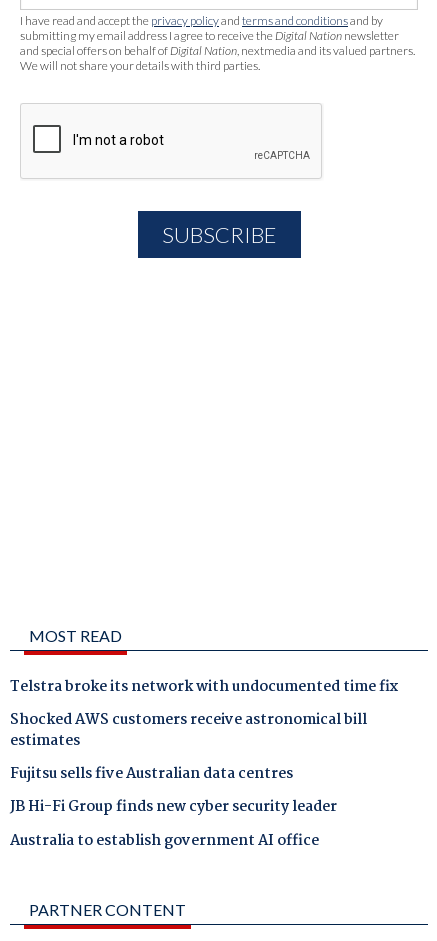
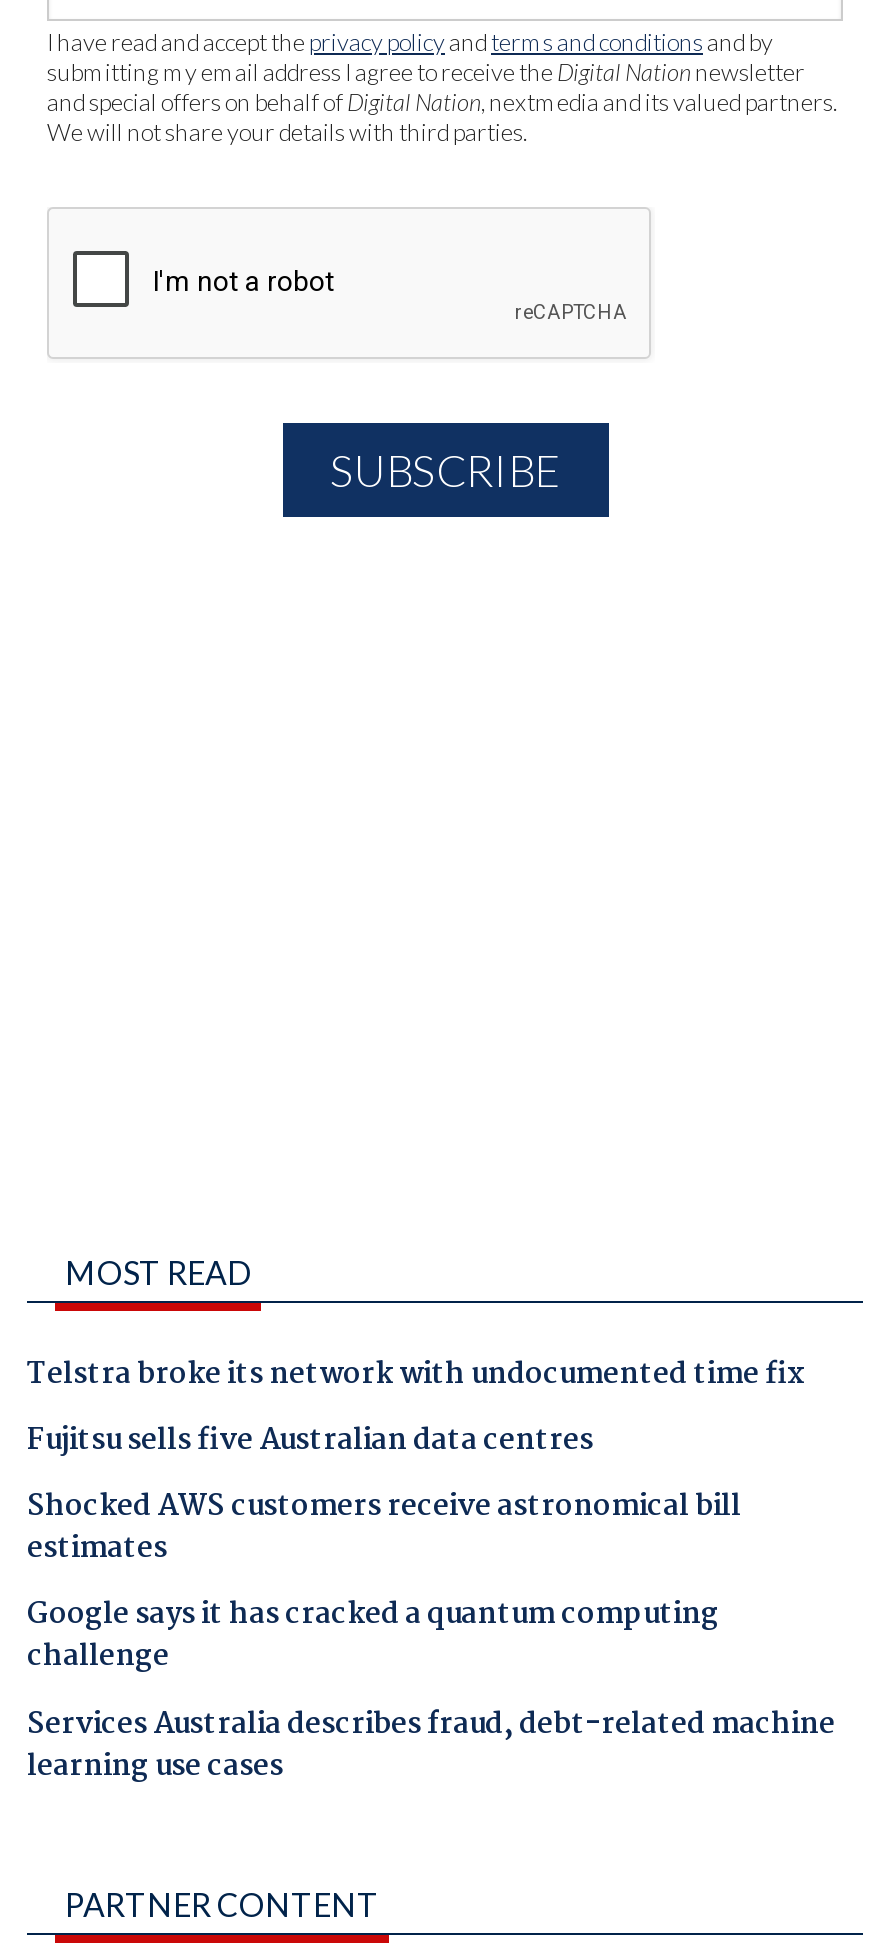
moved [10,762,293,786] -> [27,1417,593,1465]: Fujitsu sells five Australian data centres
[10,795,337,852] JB Hi-Fi Group finds new cyber security leader | Australia to establish government AI office -> [27,1592,835,1790] Google says it has cracked a quantum computing | challenge | Services Australia describes fraud, debt-related machine | learning use cases

